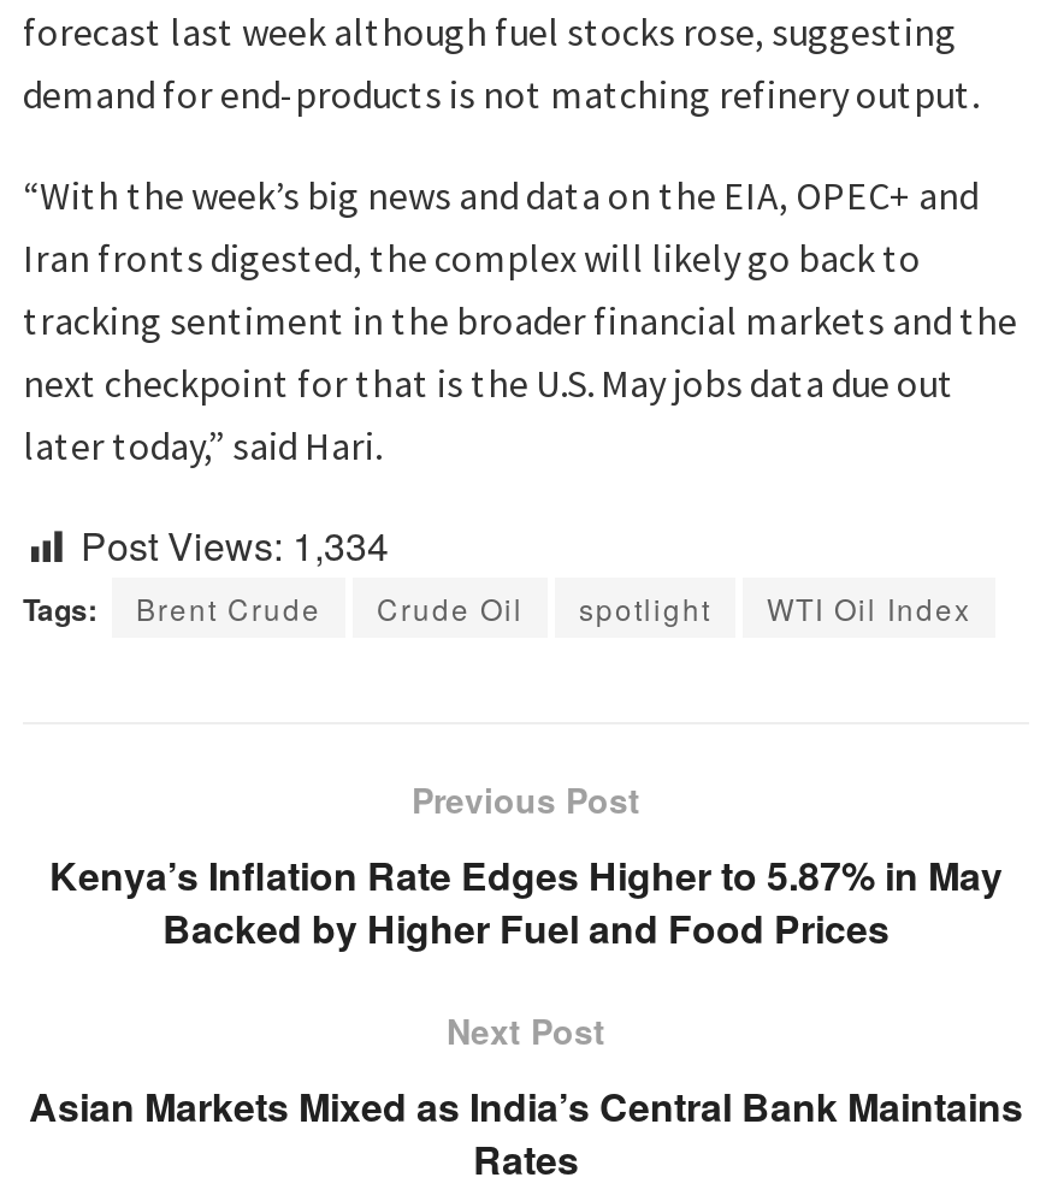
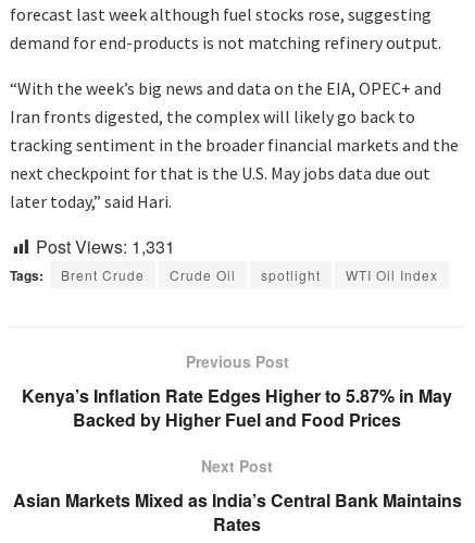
[81,517,389,573] Post Views: 1,334 -> [36,234,175,259] Post Views: 1,331

